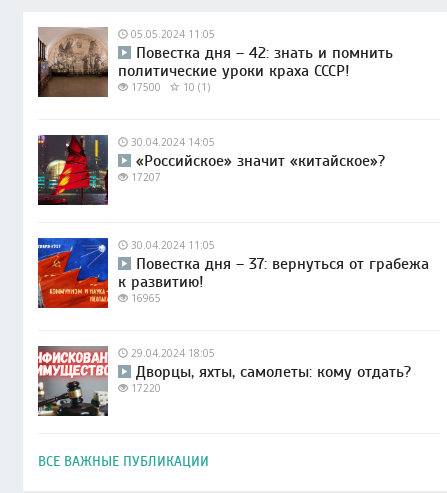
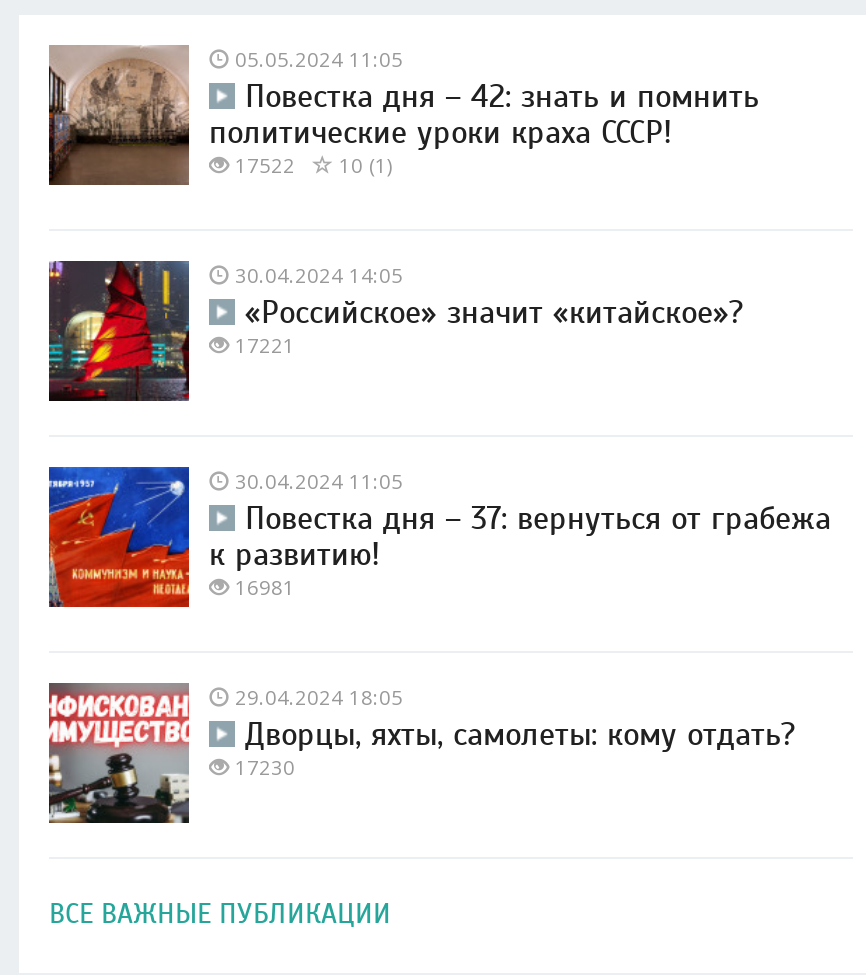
[131,80,210,94] 17500 10 (1) -> [235,151,393,179] 17522 10 (1)
[131,170,161,184] 17207 -> [235,331,295,359] 17221
[131,291,161,305] 16965 -> [235,573,295,601] 16981
[131,381,161,395] 17220 -> [235,753,295,781] 17230

